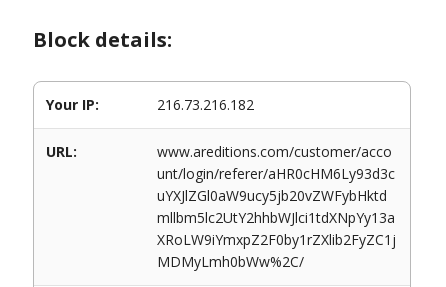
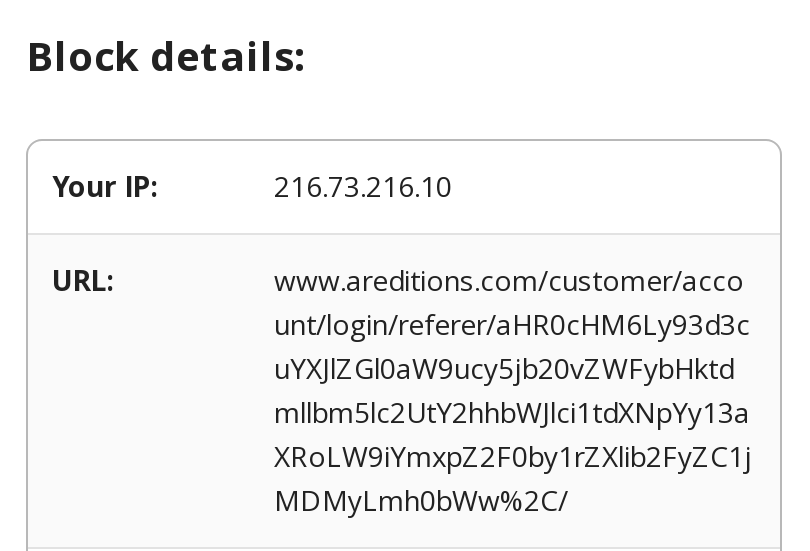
[157,95,254,114] 216.73.216.182 -> [274,167,452,205] 216.73.216.10

